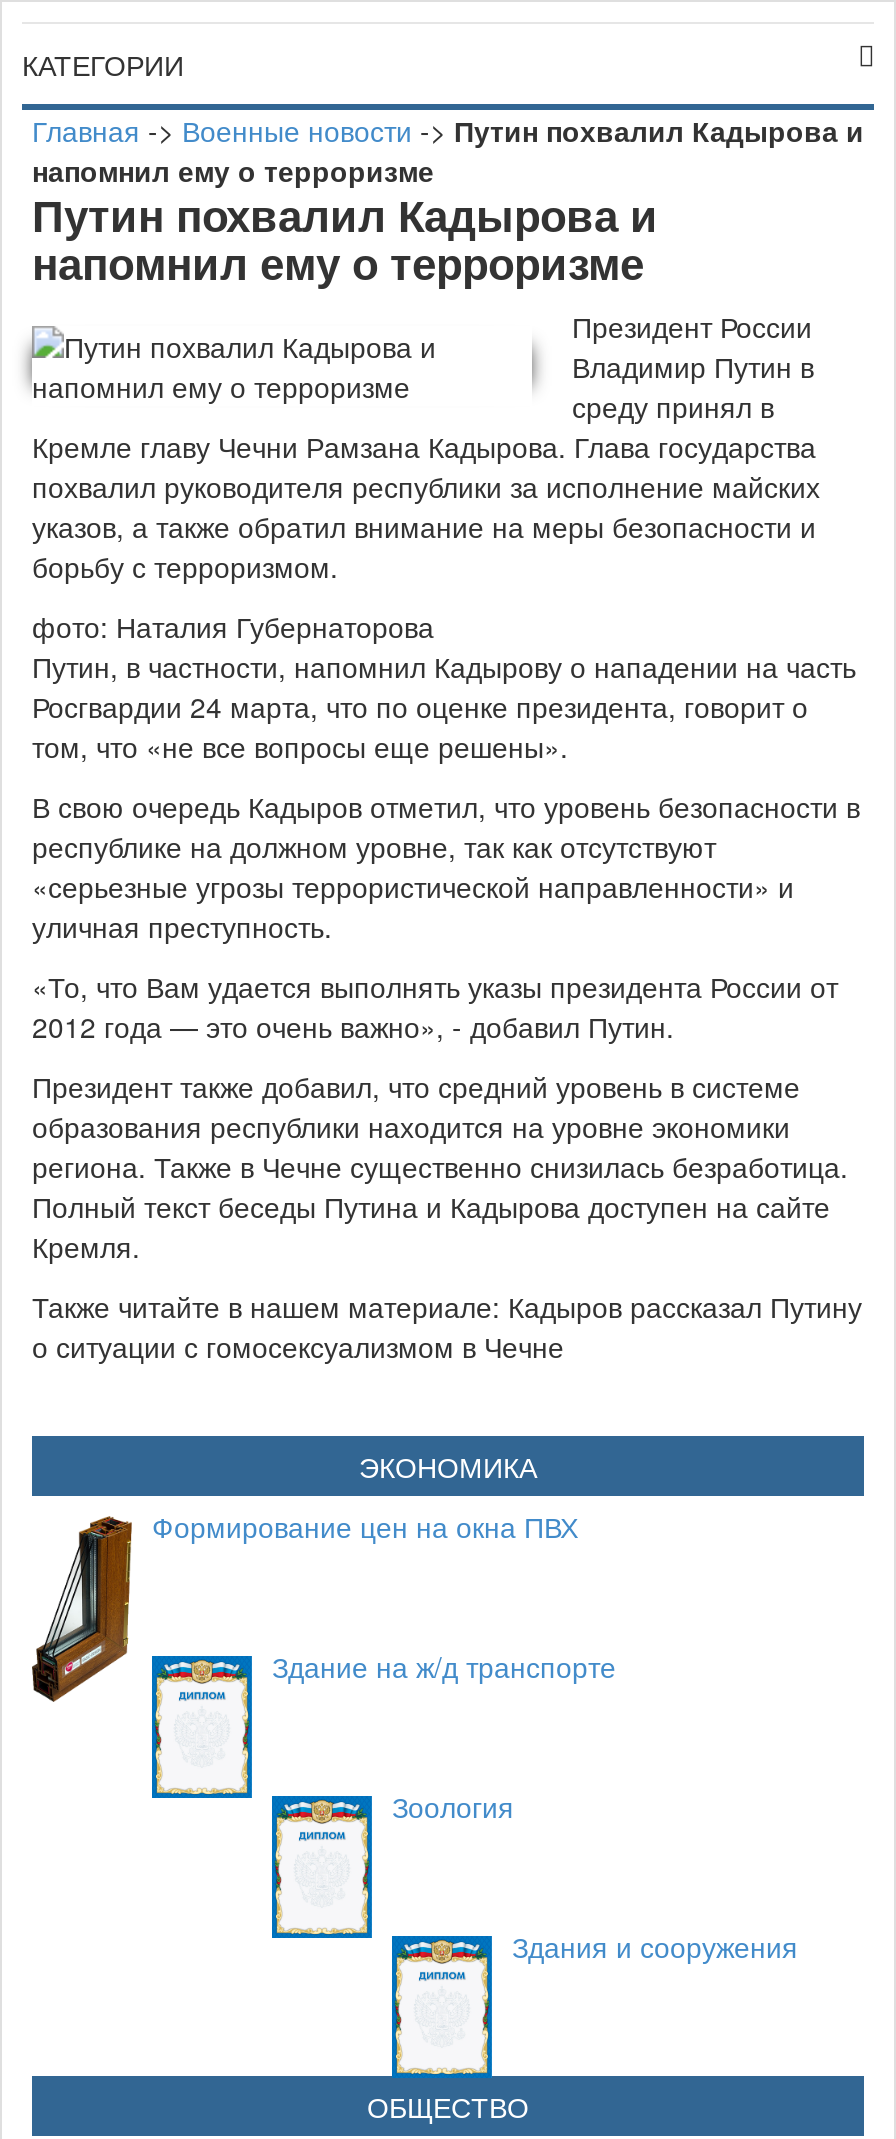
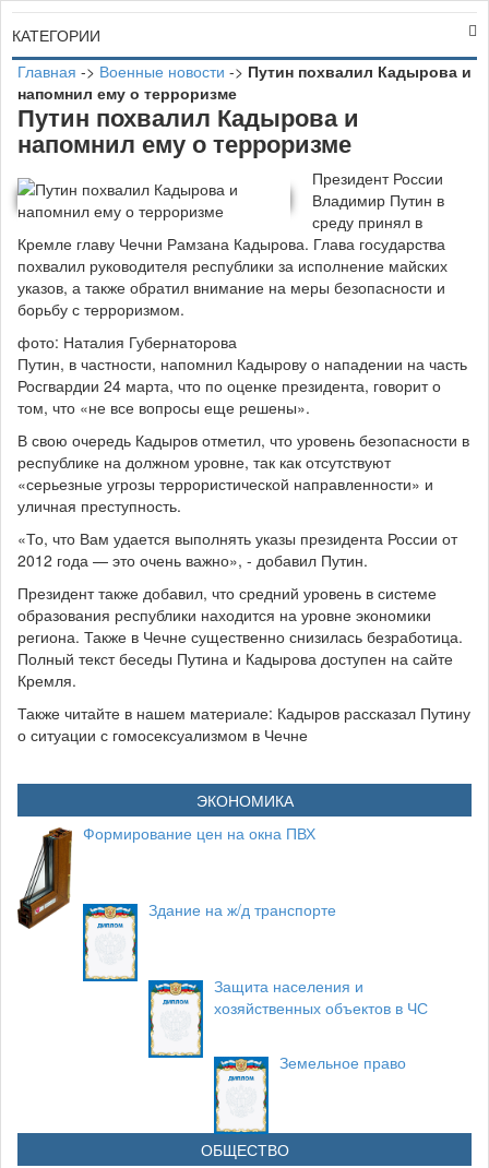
[392,1786,514,1826] Зоология -> [214,975,428,1018] Защита населения и | хозяйственных объектов в ЧС
[512,1926,798,1966] Здания и сооружения -> [279,1051,406,1073] Земельное право

